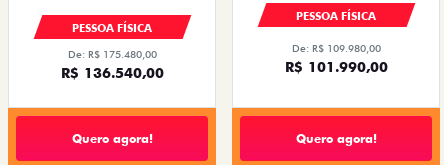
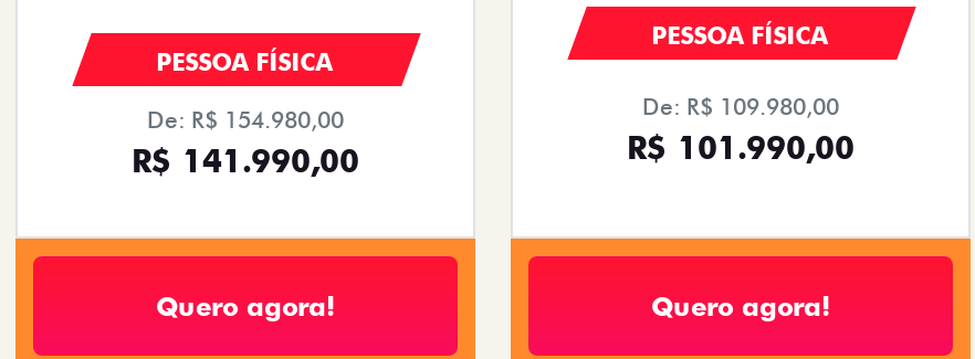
[67,48,156,60] De: R$ 175.480,00 -> [147,106,344,133] De: R$ 154.980,00
[60,64,163,81] R$ 136.540,00 -> [132,142,359,179] R$ 141.990,00

